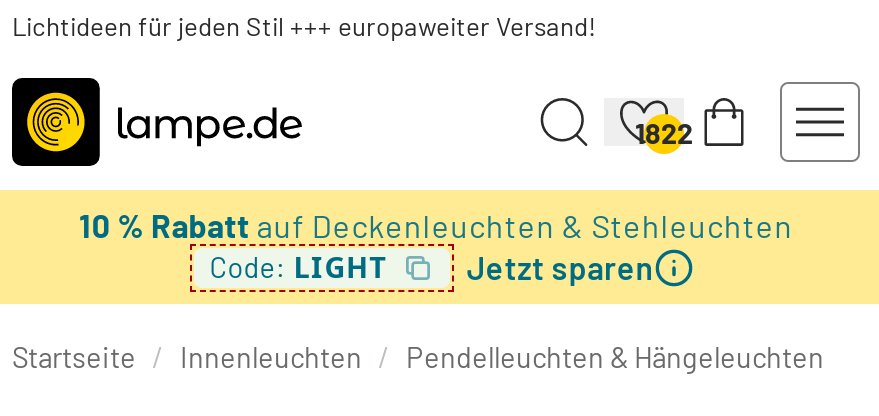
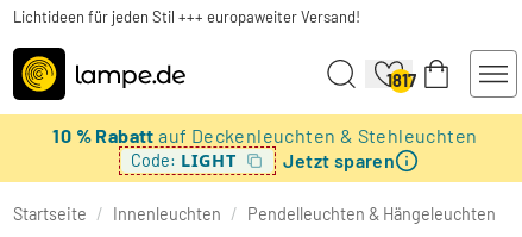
[635,116,693,150] 1822 -> [386,70,416,91] 1817

